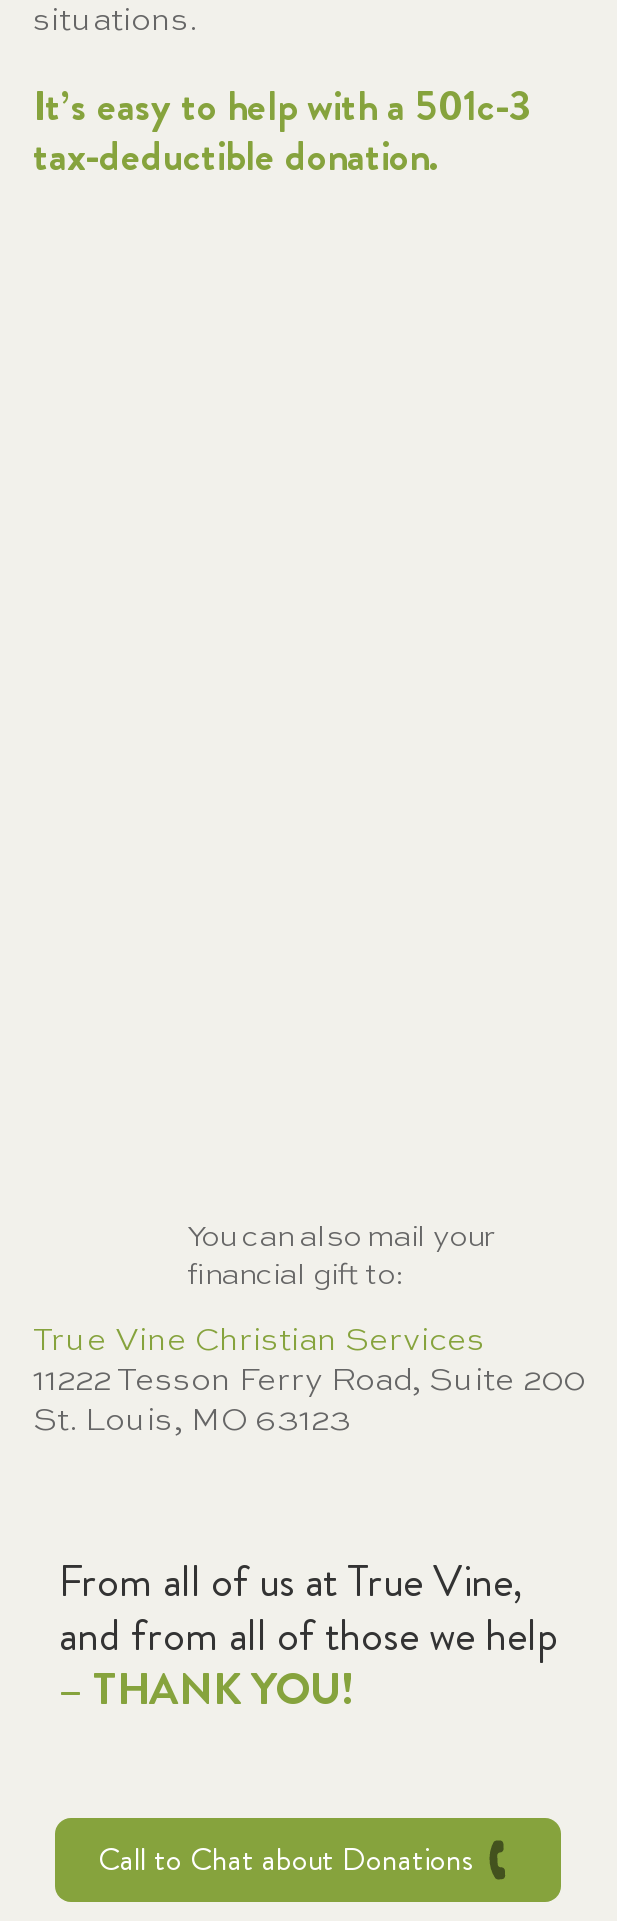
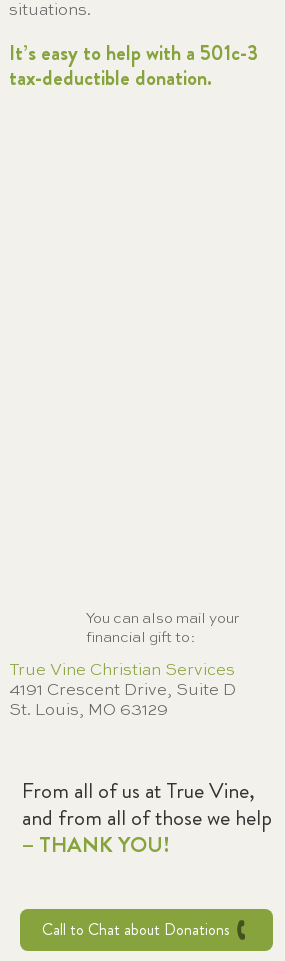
[33,1366,585,1438] 11222 Tesson Ferry Road, Suite 200 | St. Louis, MO 63123 -> [9,683,236,719] 4191 Crescent Drive, Suite D | St. Louis, MO 63129

